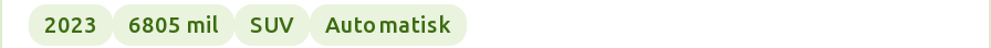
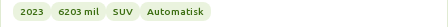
[44,13,451,37] 2023 6805 mil SUV Automatisk -> [20,6,204,17] 2023 6203 mil SUV Automatisk

